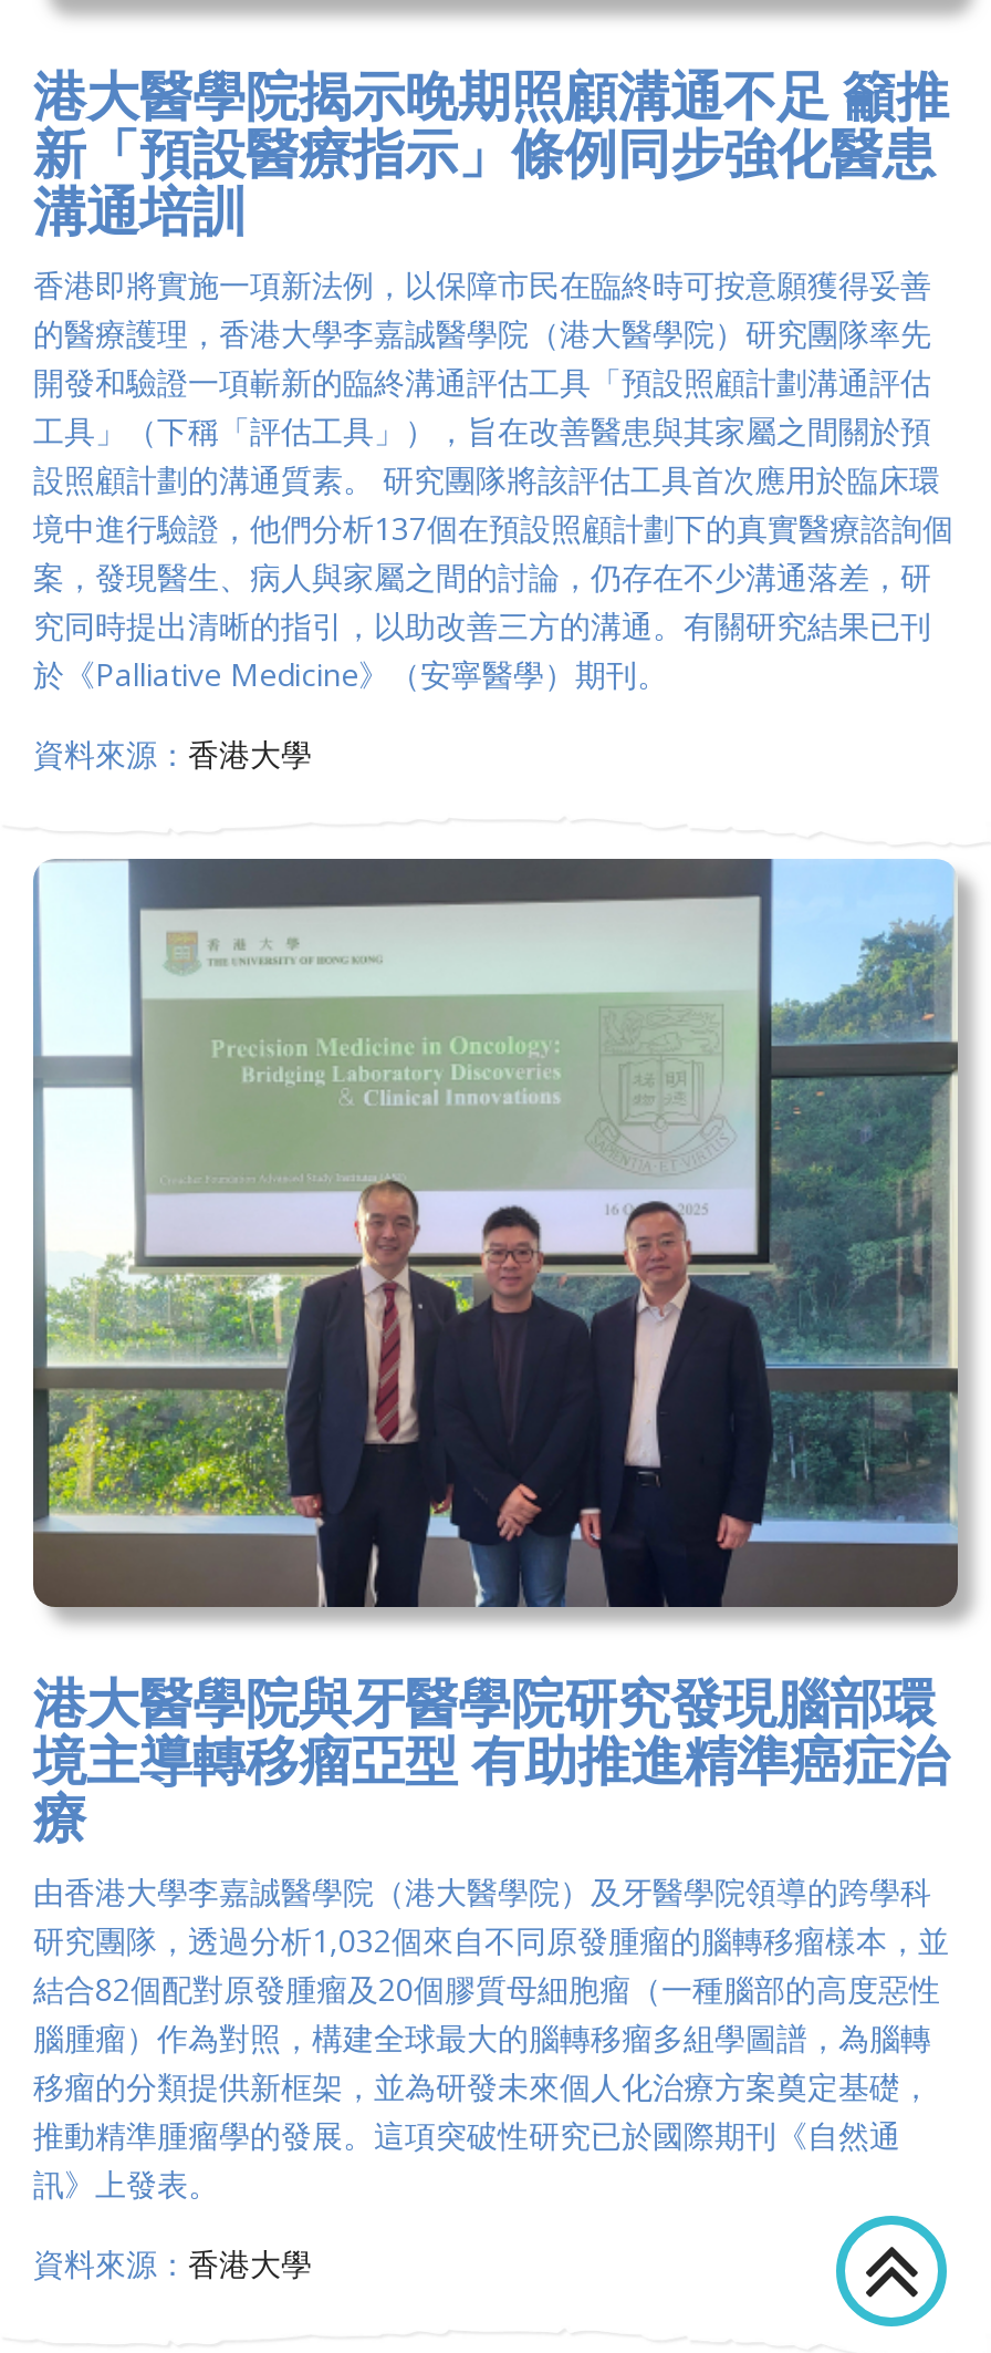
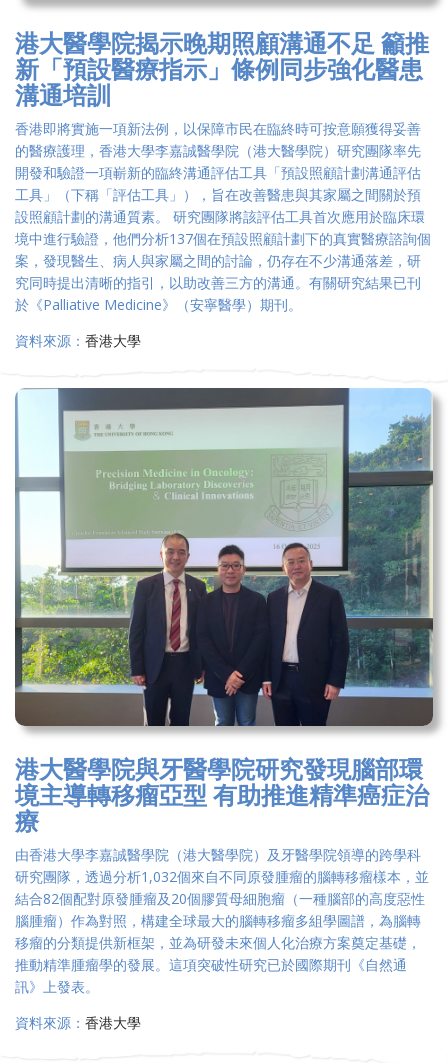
[834,2214,949,2329] [image] -> none

